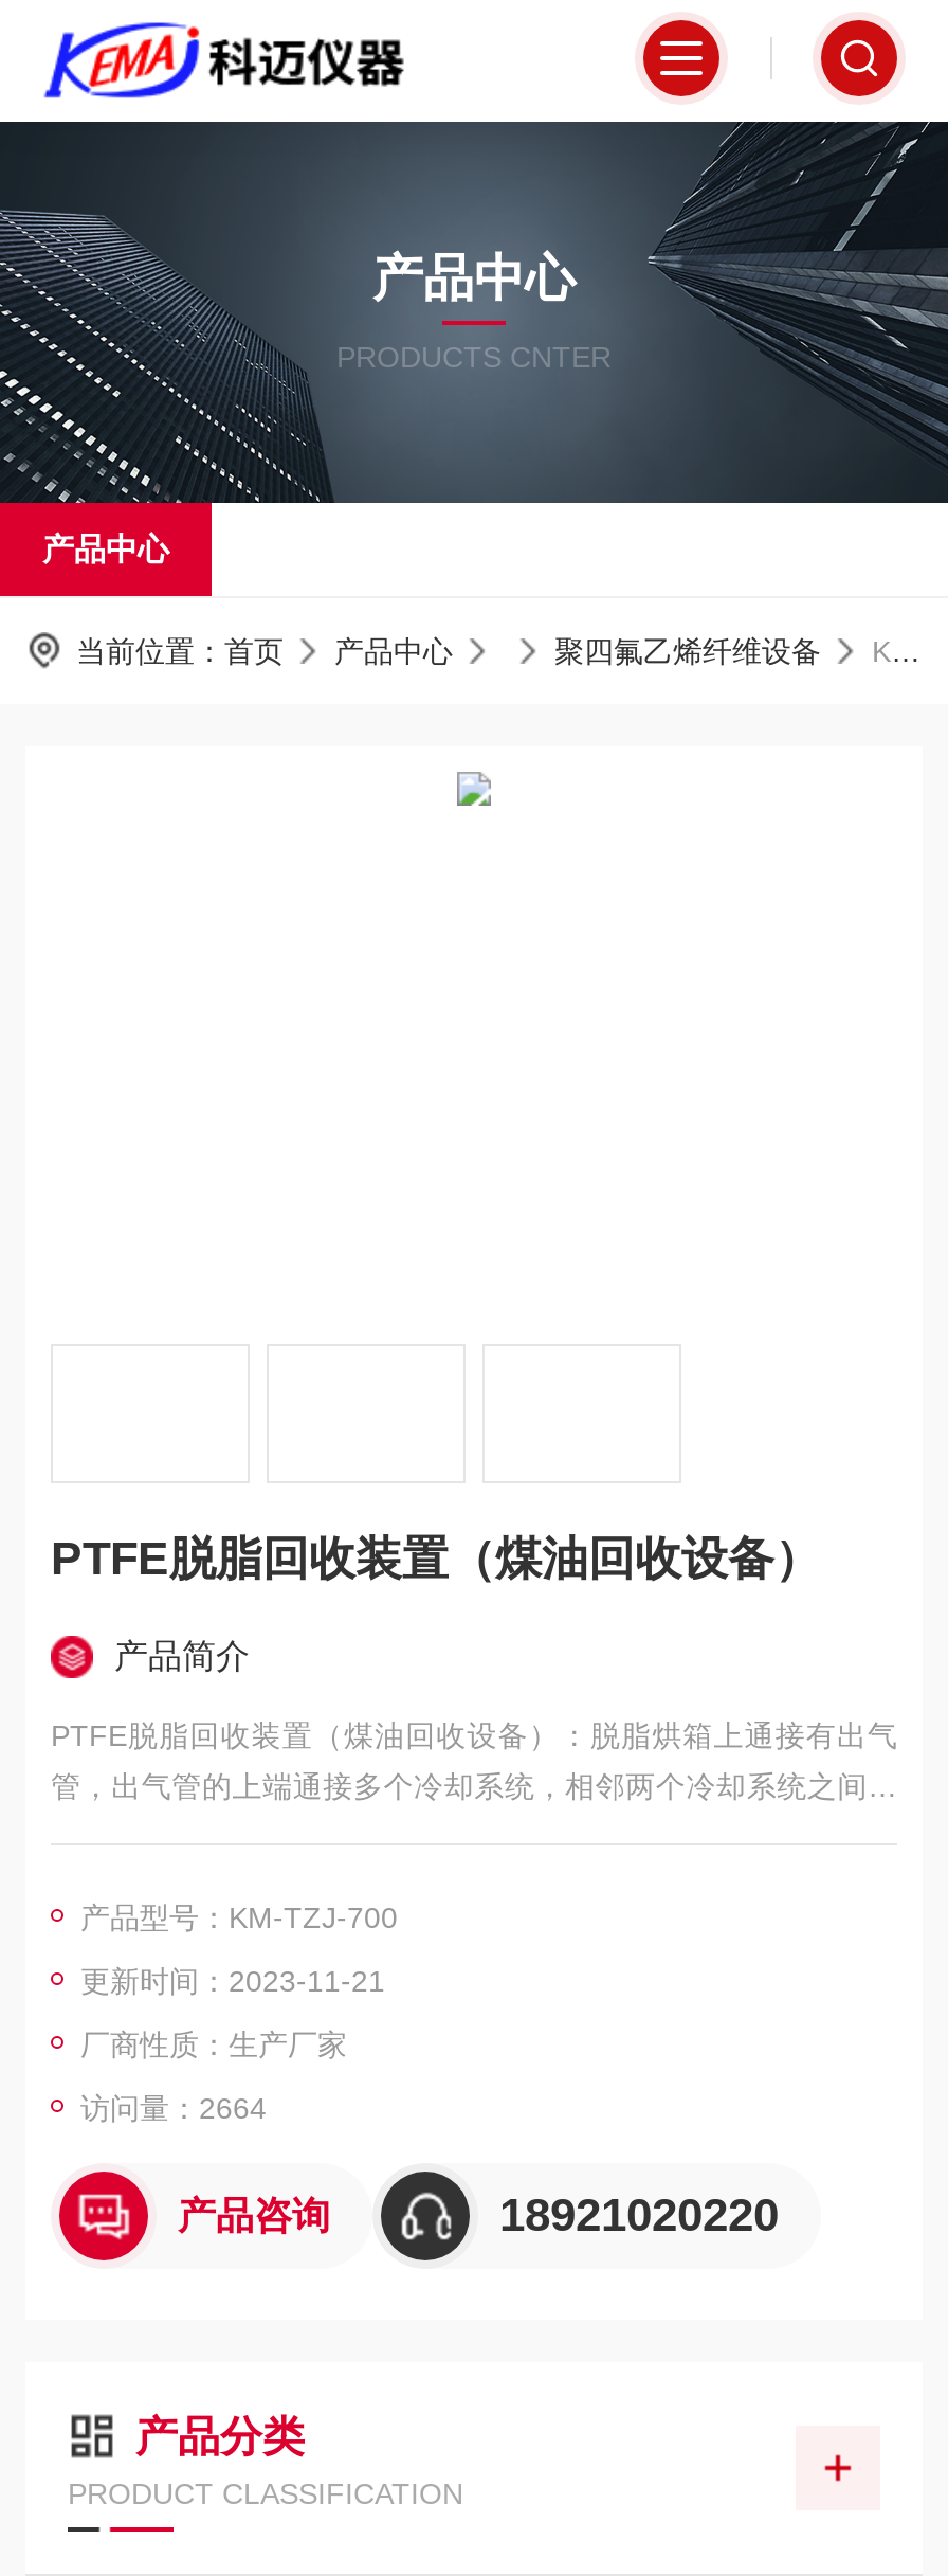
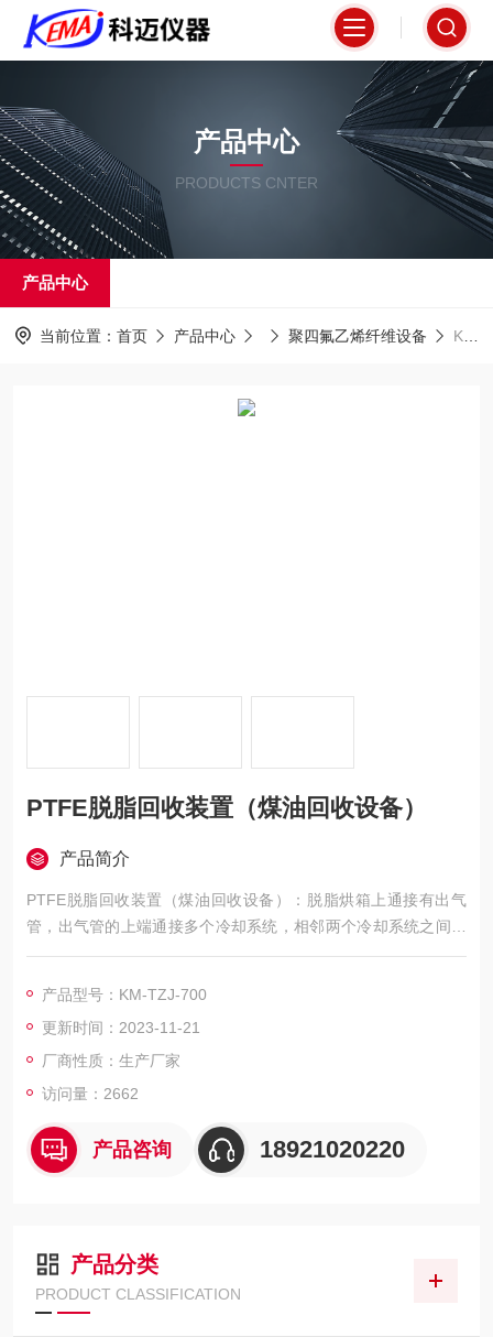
[80,2091,267,2125] 访问量：2664 -> [42,1085,139,1102] 访问量：2662

